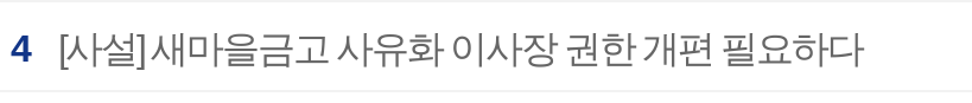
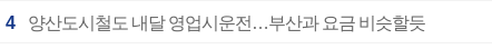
[58,28,863,69] [사설] 새마을금고 사유화 이사장 권한 개편 필요하다 -> [28,13,425,32] 양산도시철도 내달 영업시운전…부산과 요금 비슷할듯

